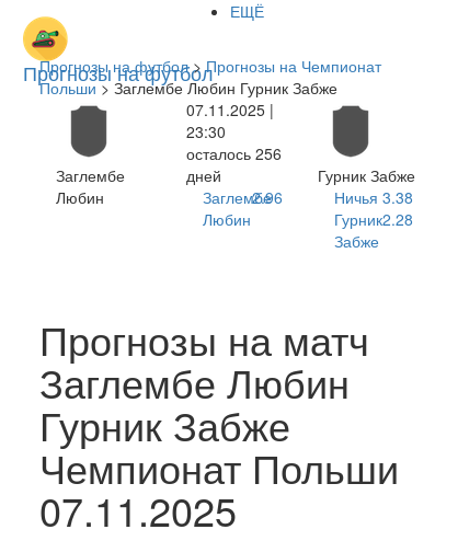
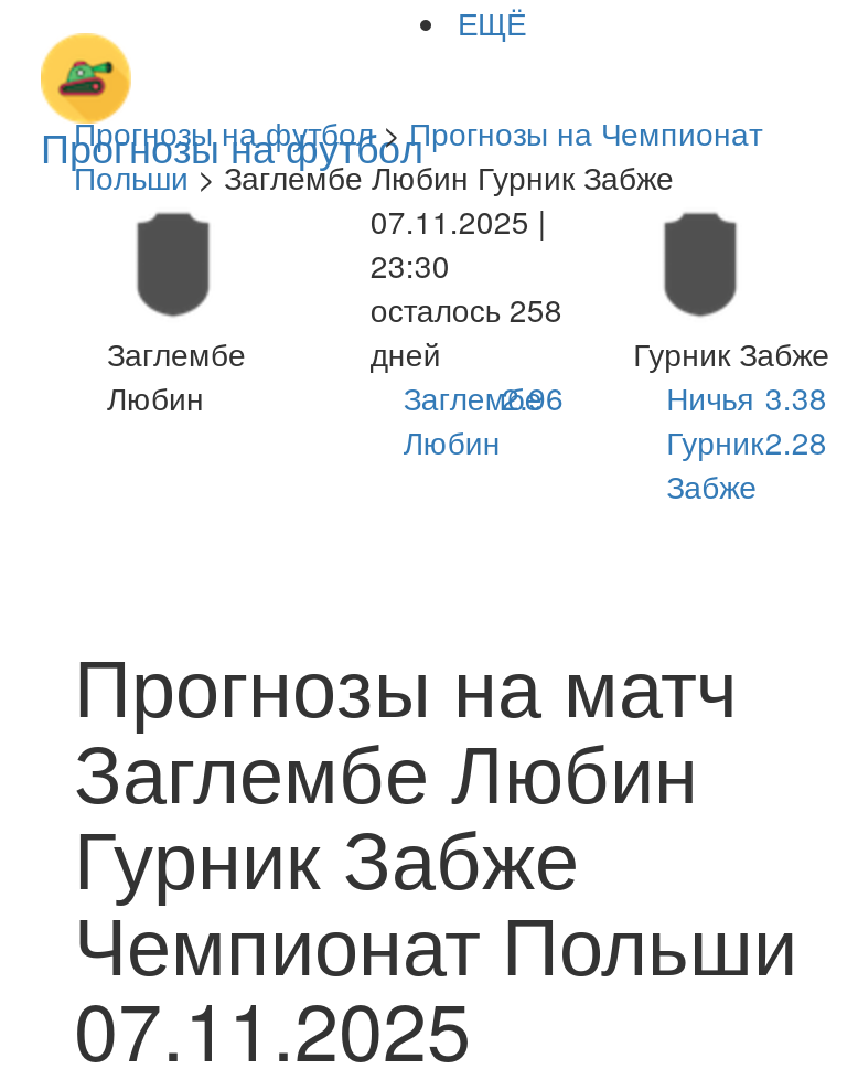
[187,142,282,164] осталось 256 -> [370,287,562,331] осталось 258

